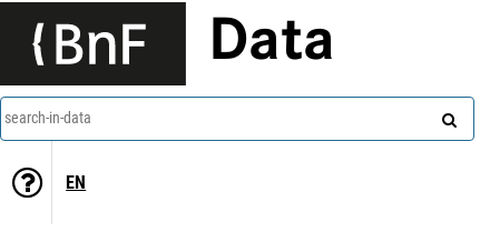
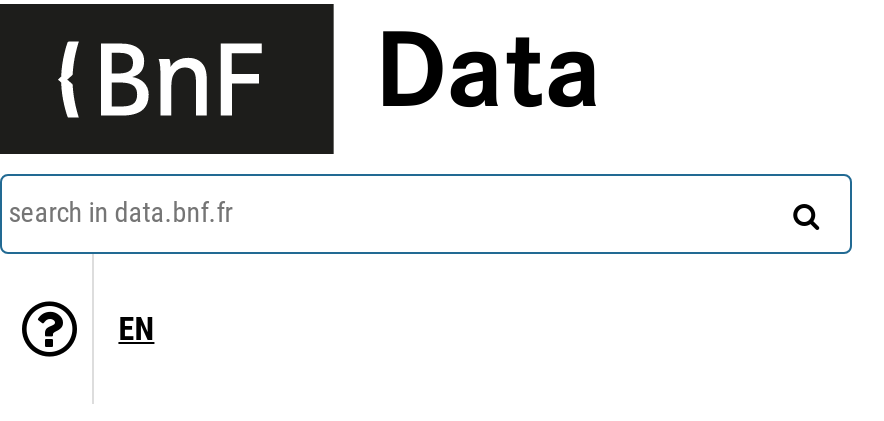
[5,108,92,126] search-in-data -> [8,195,232,227] search in data.bnf.fr

